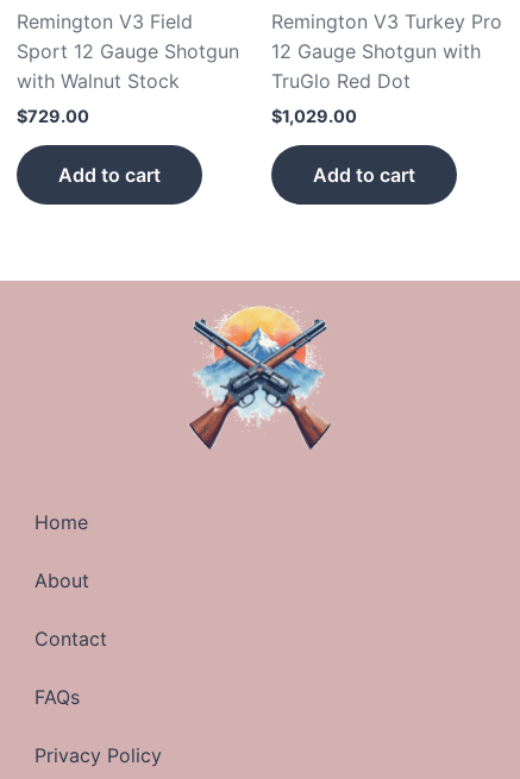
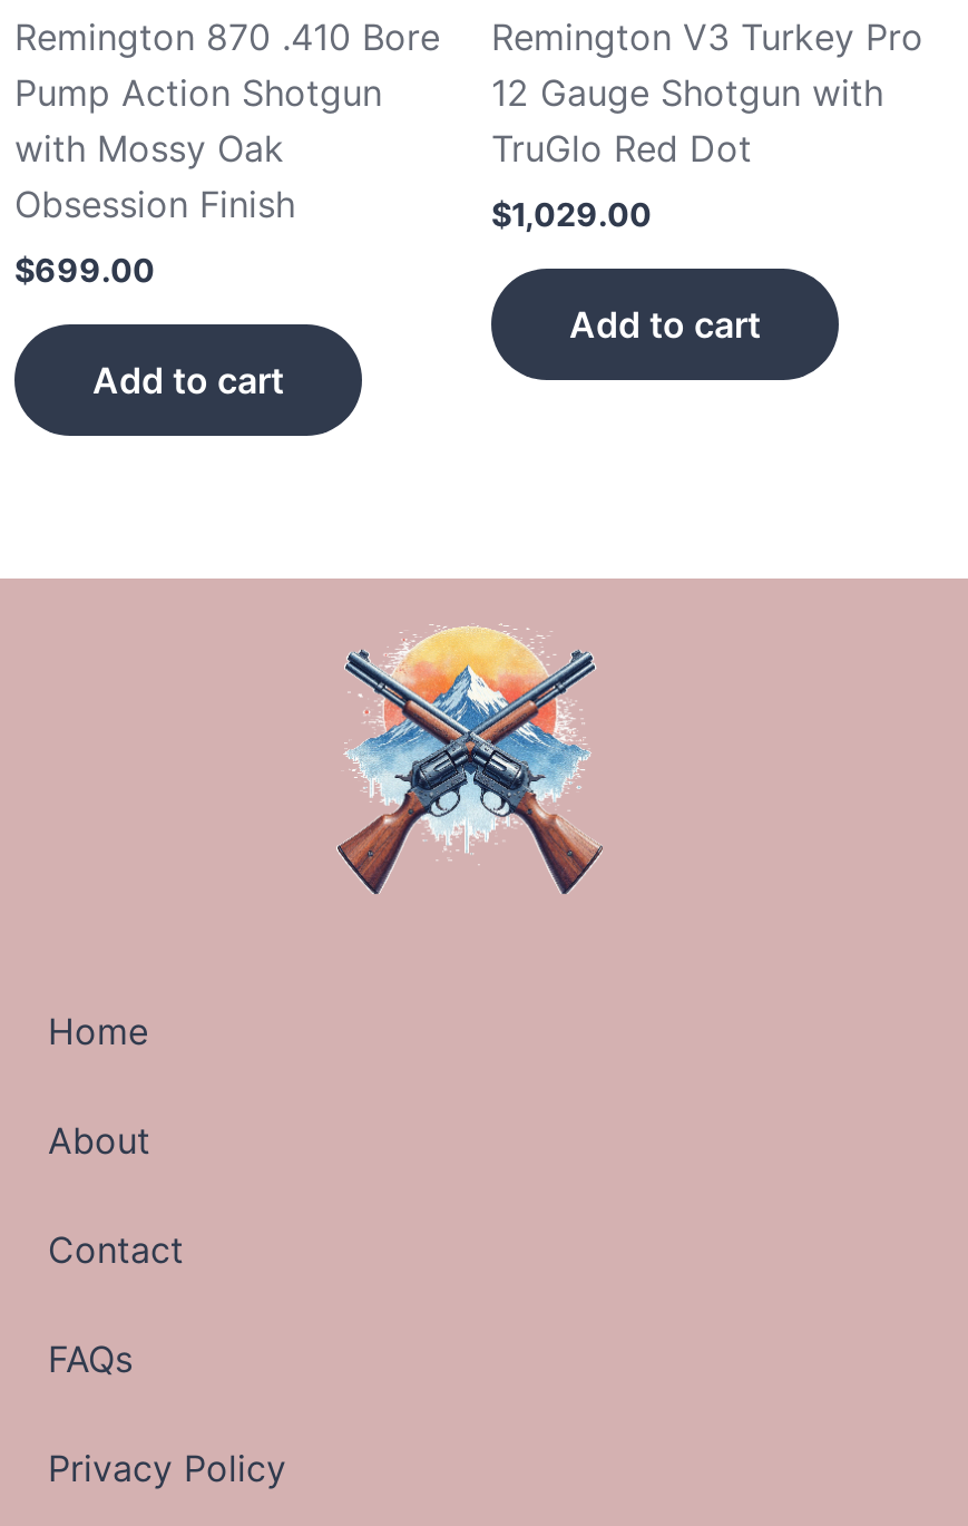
[17,9,239,93] Remington V3 Field | Sport 12 Gauge Shotgun | with Walnut Stock -> [14,14,440,226] Remington 870 .410 Bore | Pump Action Shotgun | with Mossy Oak | Obsession Finish
[17,106,89,126] $729.00 -> [14,250,155,288] $699.00

